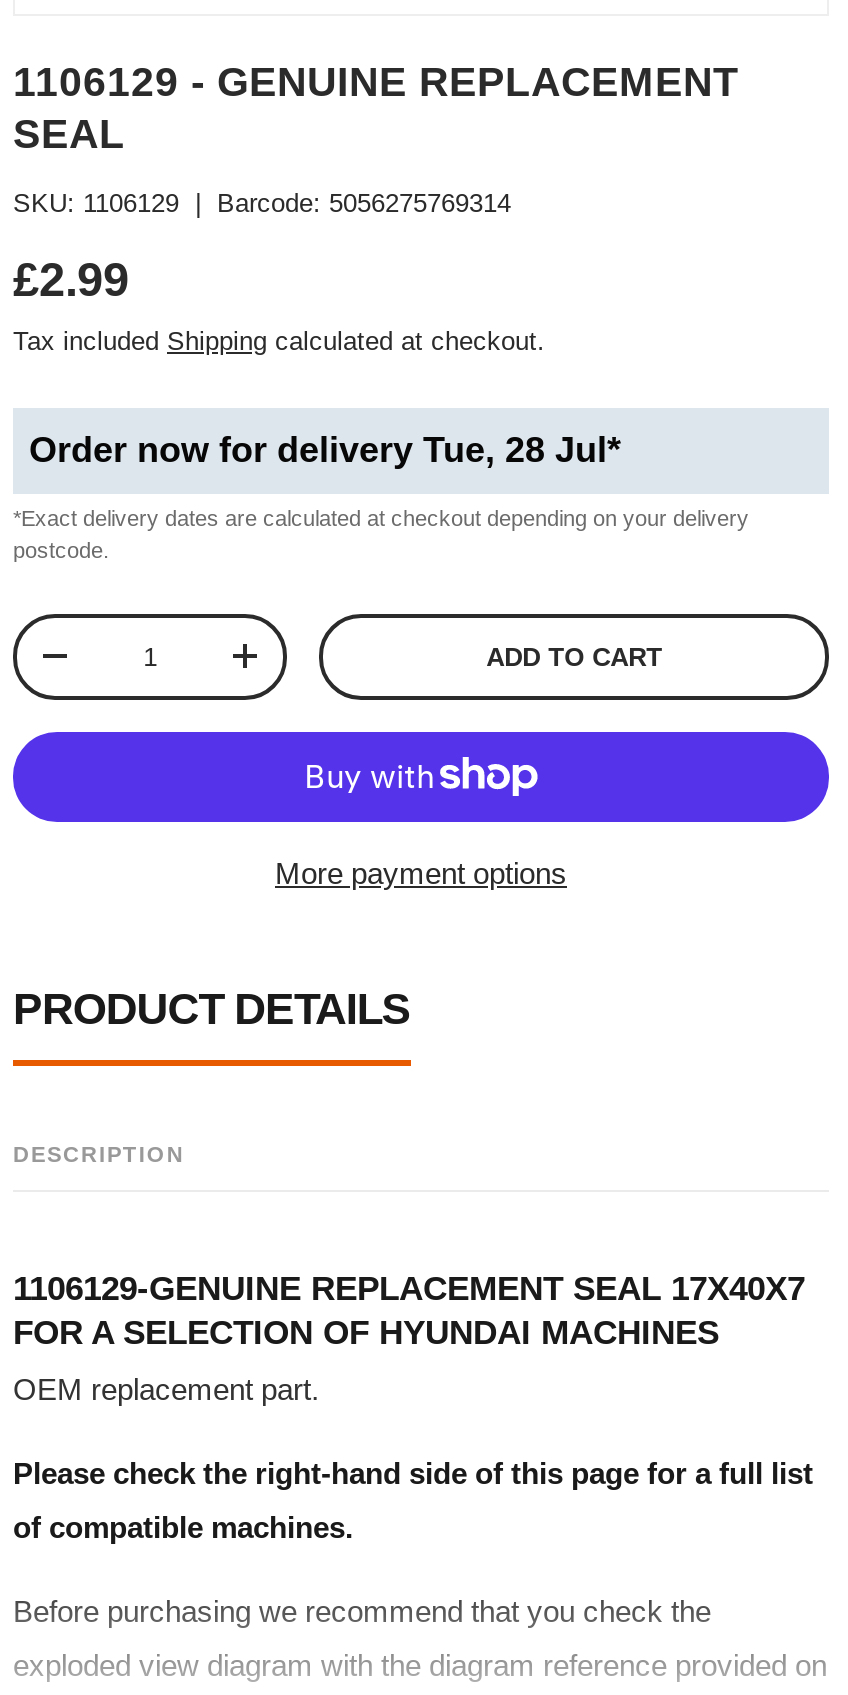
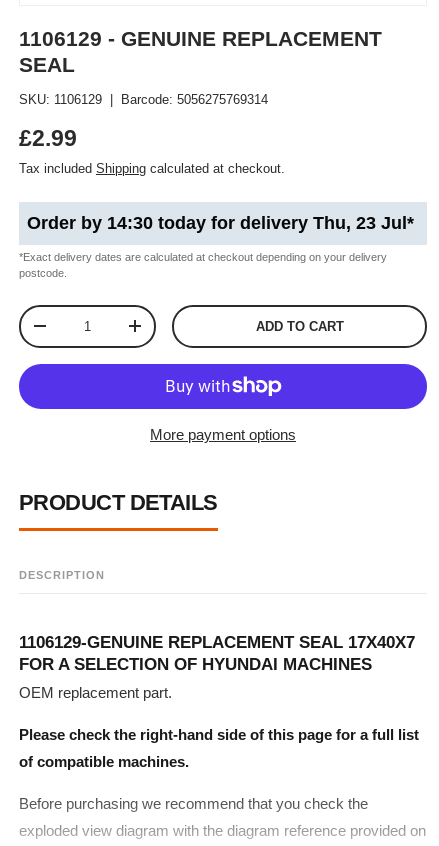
[29,430,621,470] Order now for delivery Tue, 28 Jul* -> [27,213,414,233] Order by 14:30 today for delivery Thu, 23 Jul*

